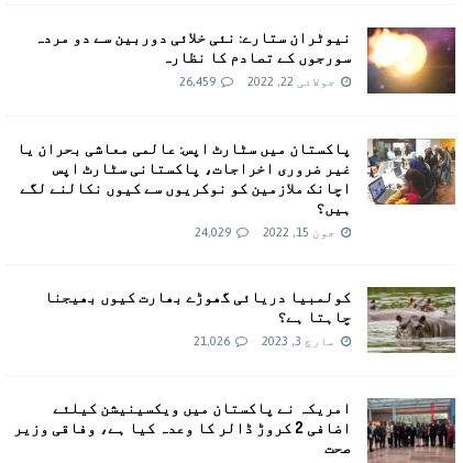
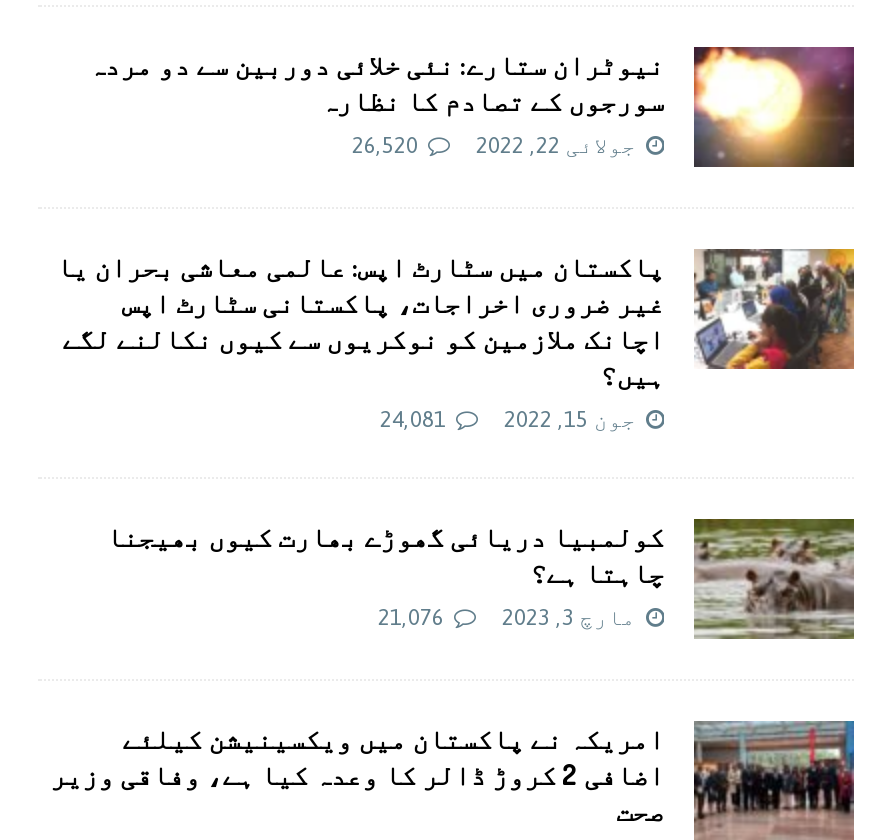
[179,75,216,88] 26,459 -> [352,134,418,158] 26,520
[195,225,231,238] 24,029 -> [380,408,446,432] 24,081
[194,334,230,347] 21,026 -> [378,606,444,630] 21,076

